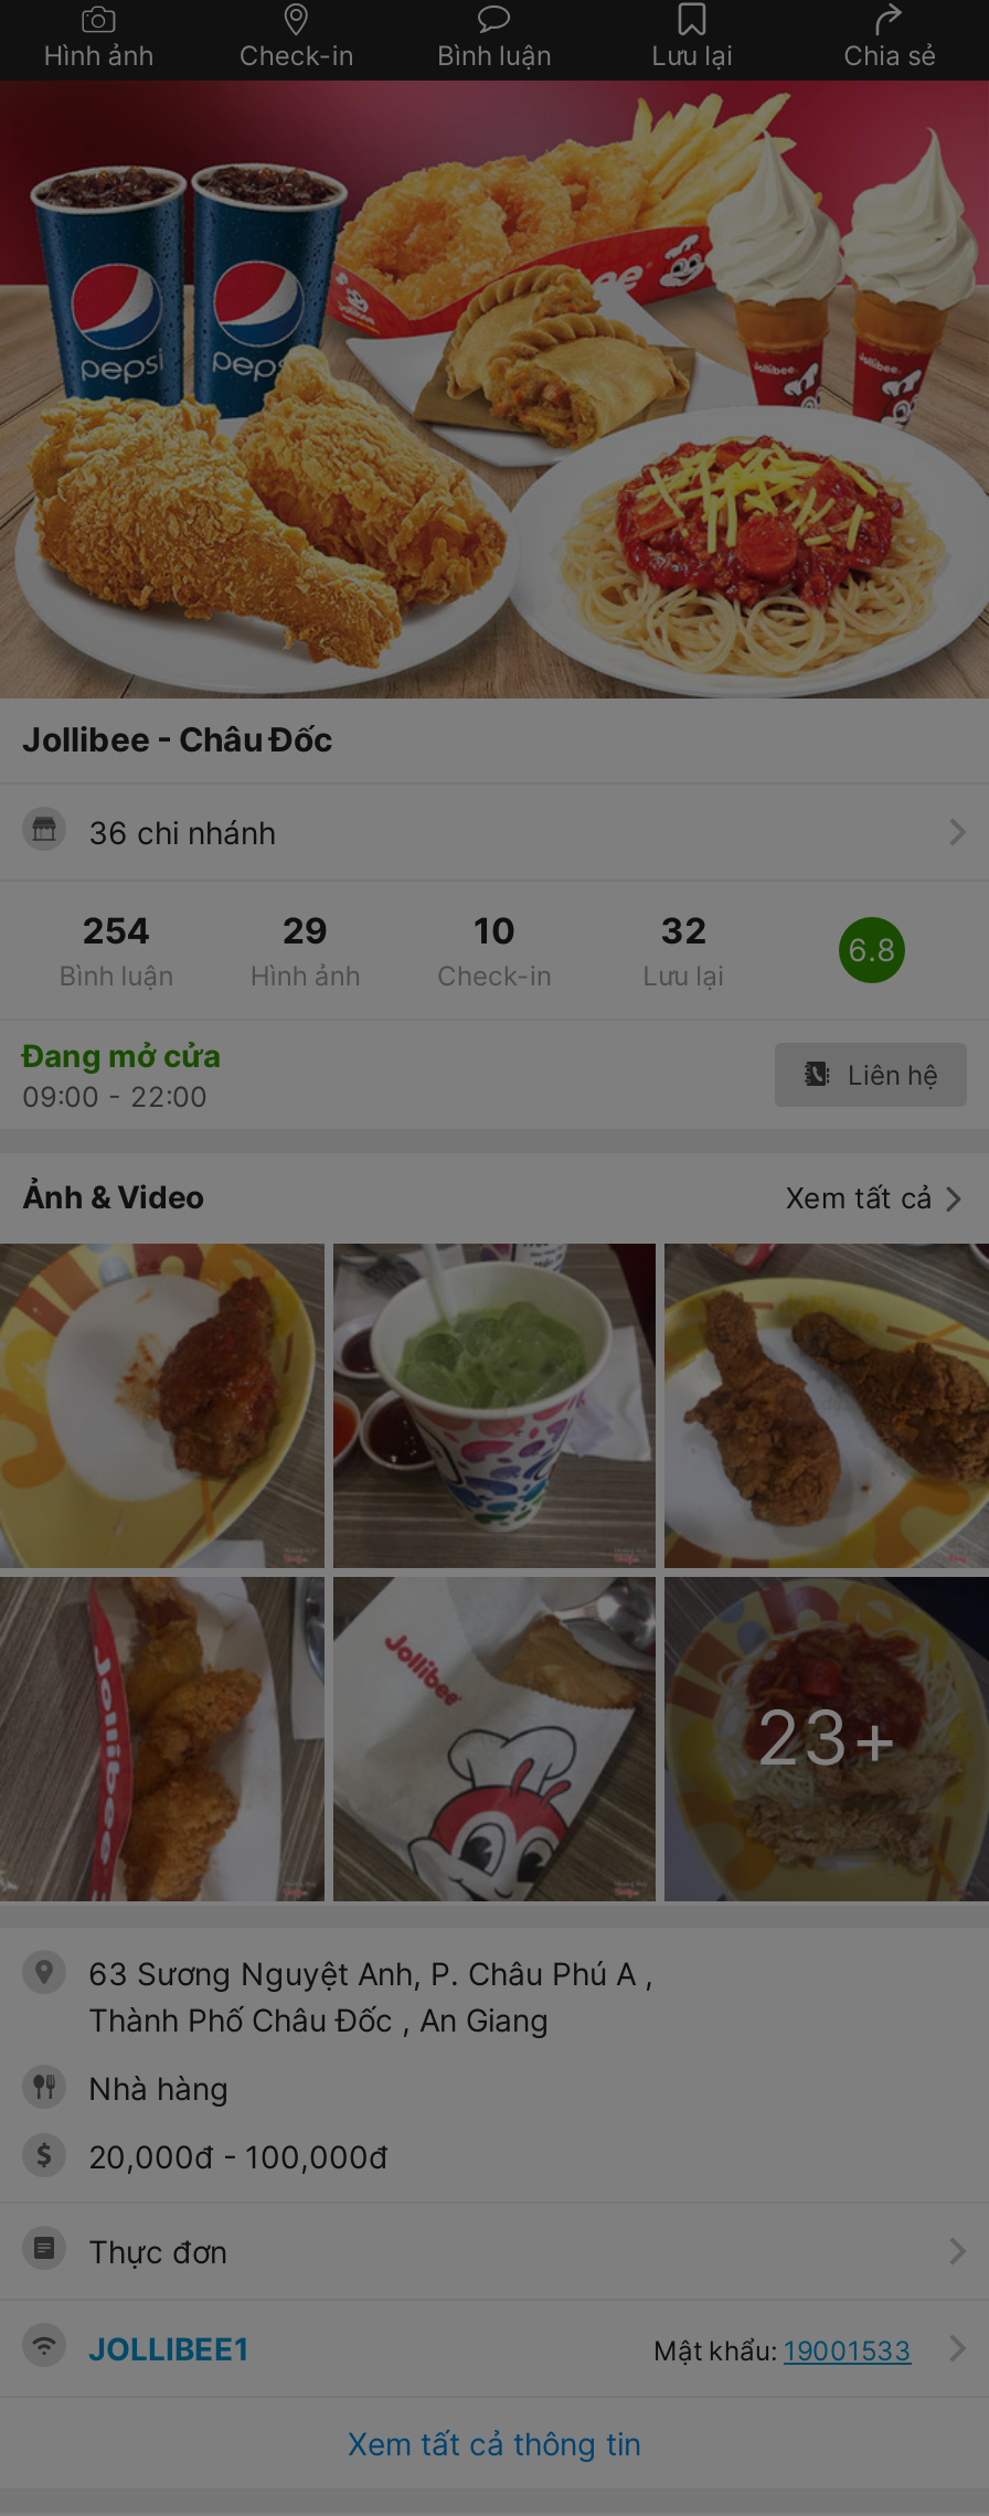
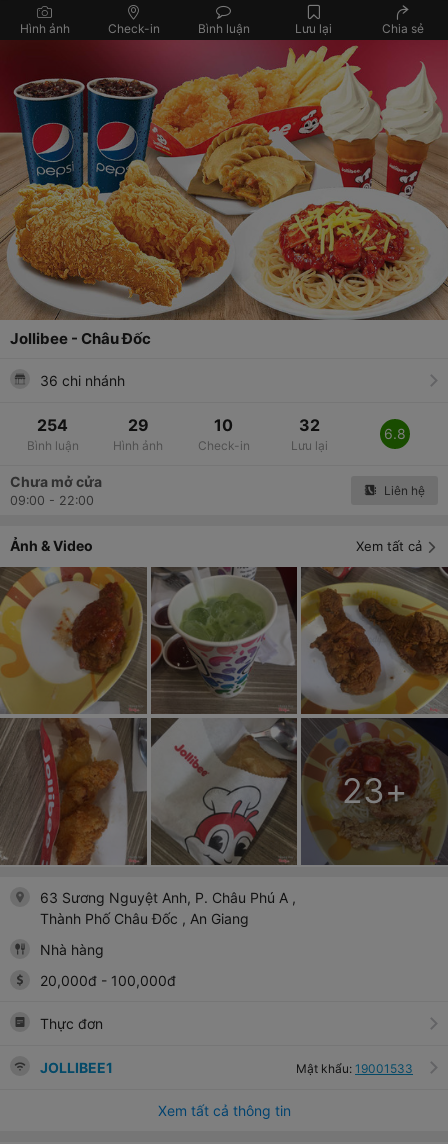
[22,1037,221,1074] Đang mở cửa -> [10,473,102,490] Chưa mở cửa

